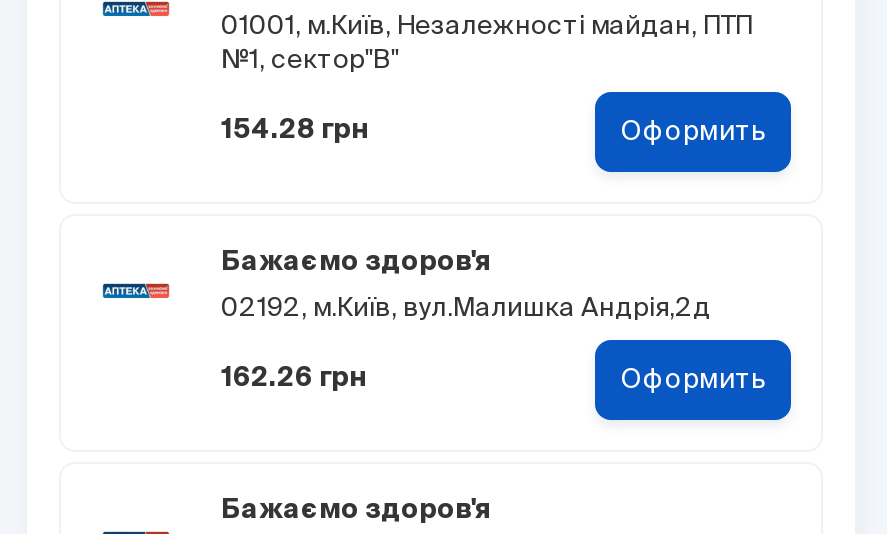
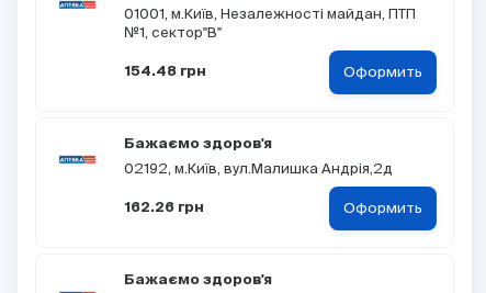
[221,119,369,145] 154.28 грн -> [124,65,206,79] 154.48 грн

